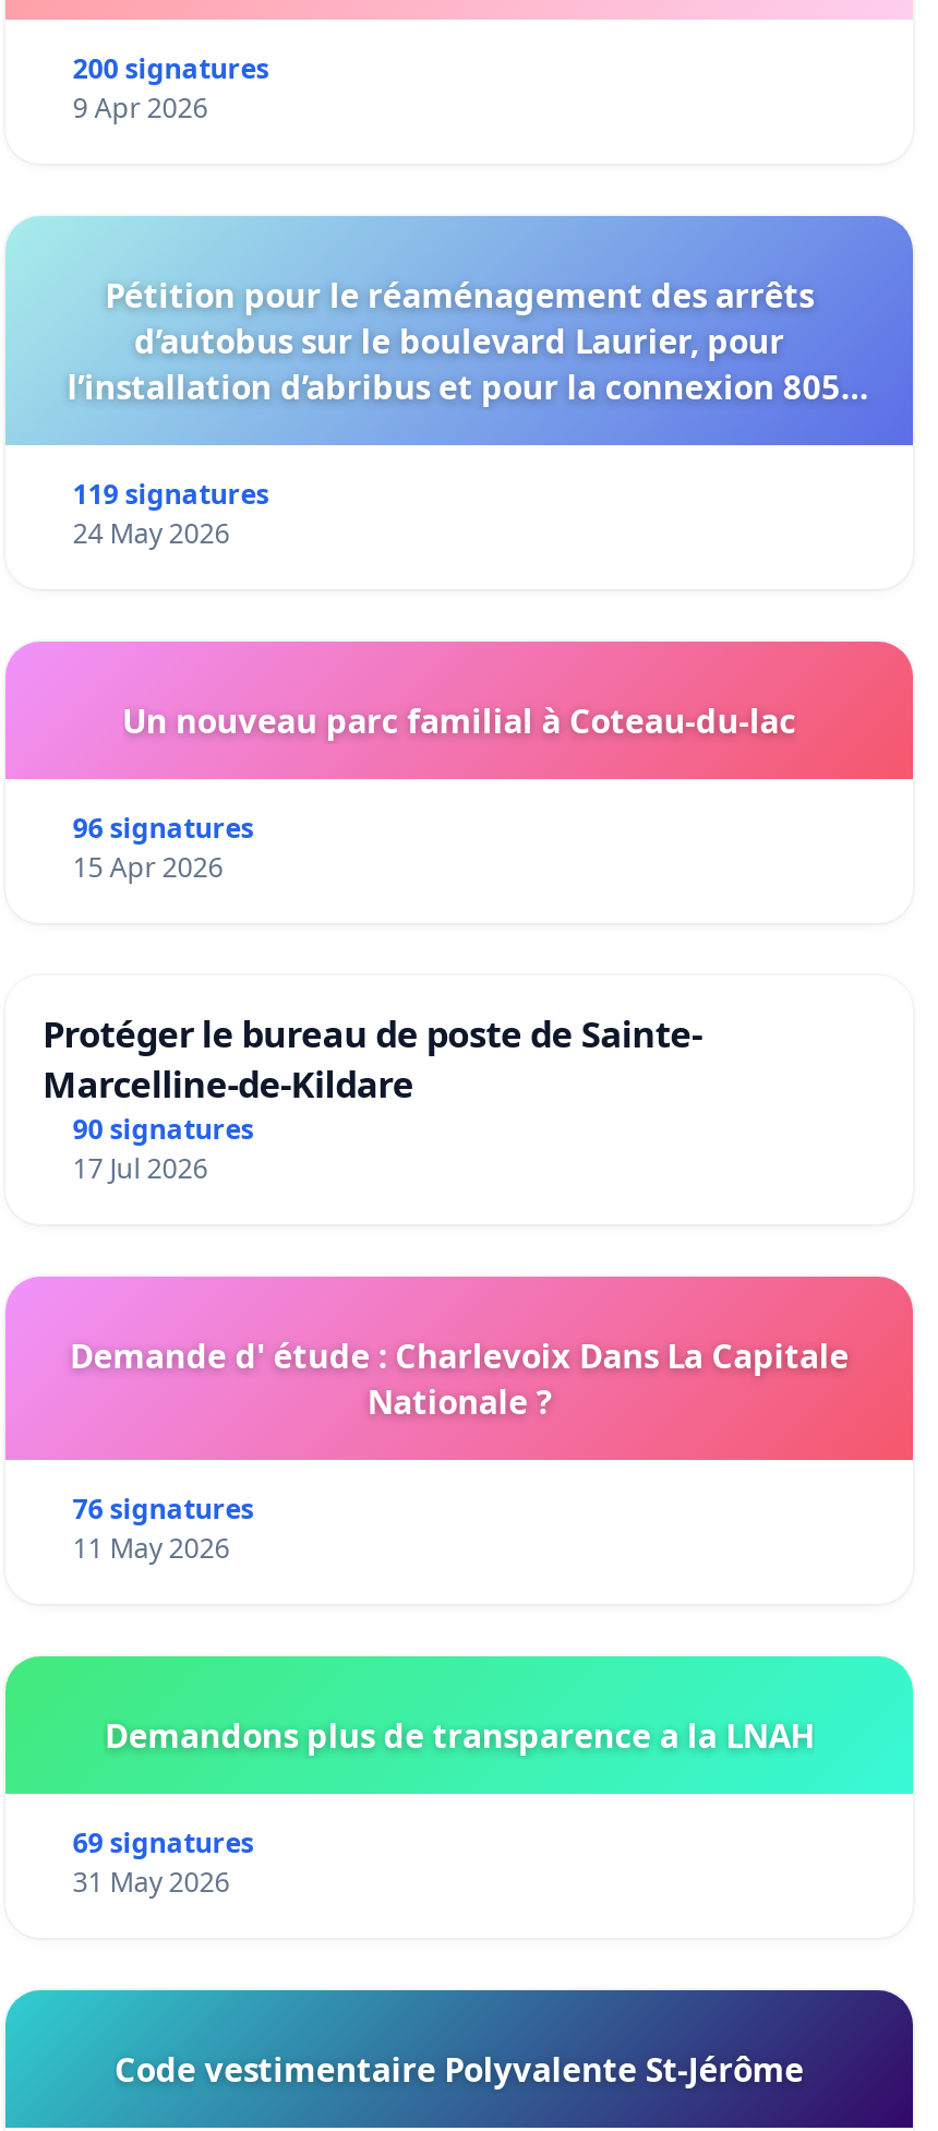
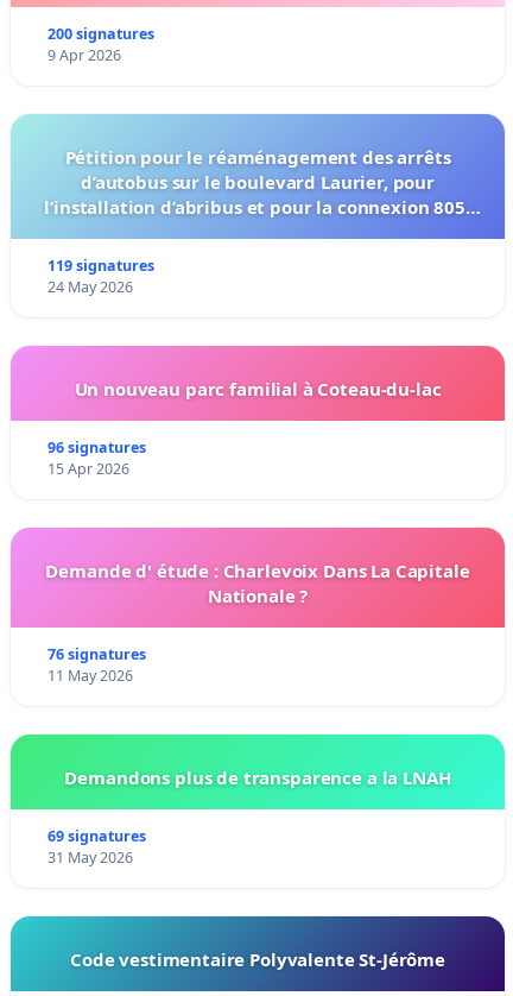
[43,1008,702,1187] Protéger le bureau de poste de Sainte- | Marcelline-de-Kildare | 90 signatures | 17 Jul 2026 -> none

